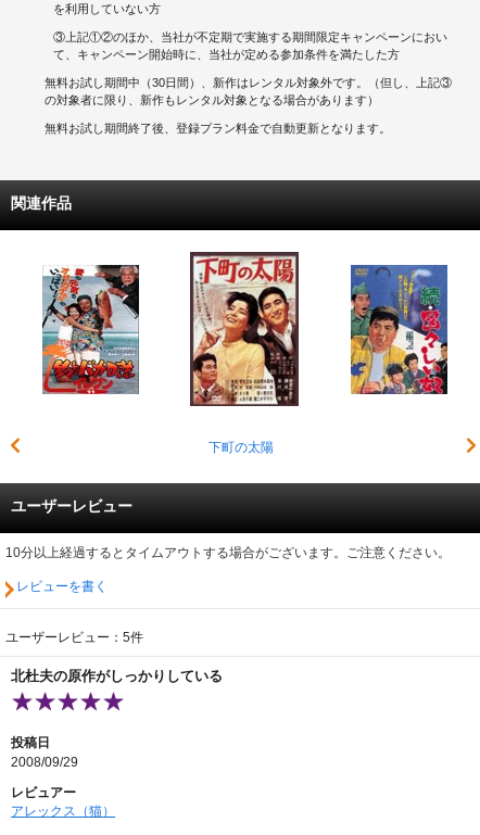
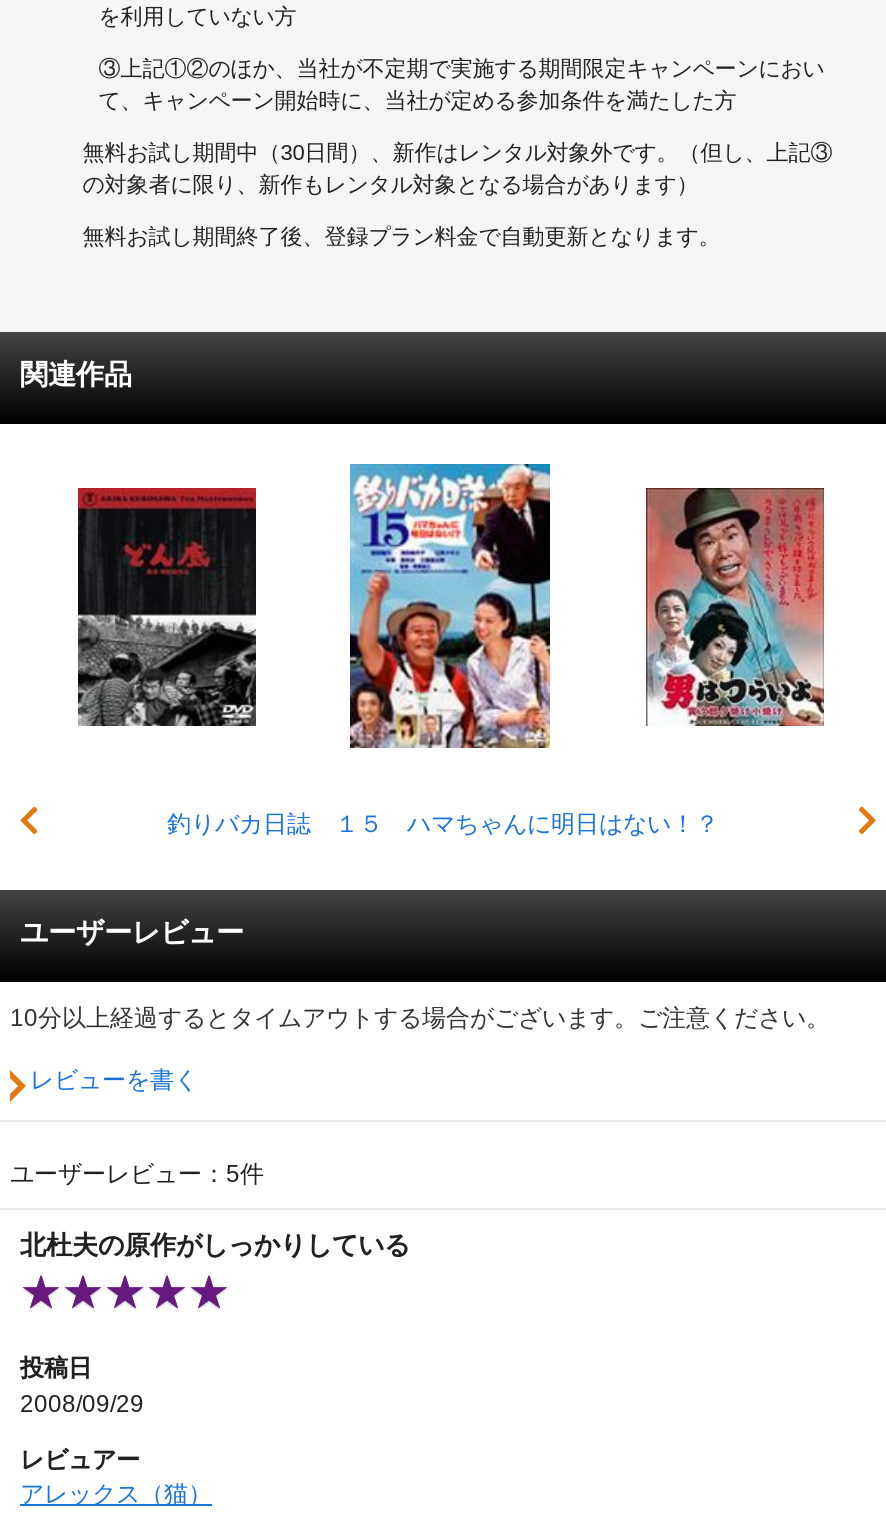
[189,251,300,455] [image] | 下町の太陽 -> [167,462,719,837] [image] | 釣りバカ日誌 １５ ハマちゃんに明日はない！？
[41,264,140,395] [image] -> [76,486,258,728] [image]
[350,264,449,395] [image] -> [644,486,826,728] [image]

